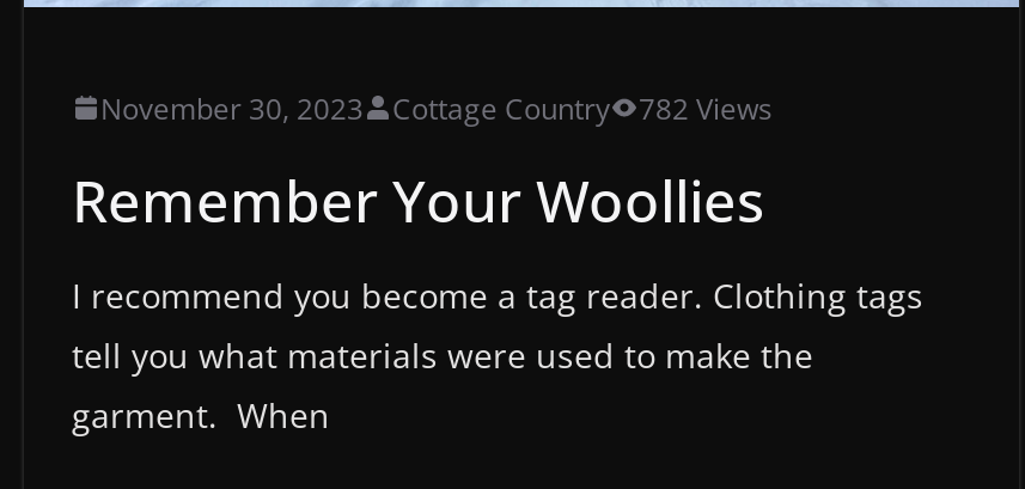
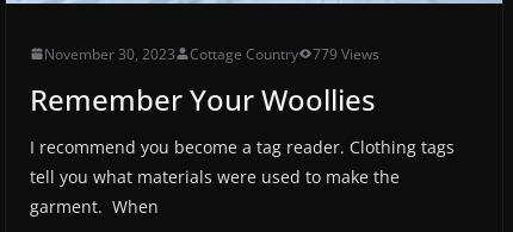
[100,88,773,129] November 30, 2023 Cottage Country 782 Views -> [44,44,379,64] November 30, 2023 Cottage Country 779 Views

